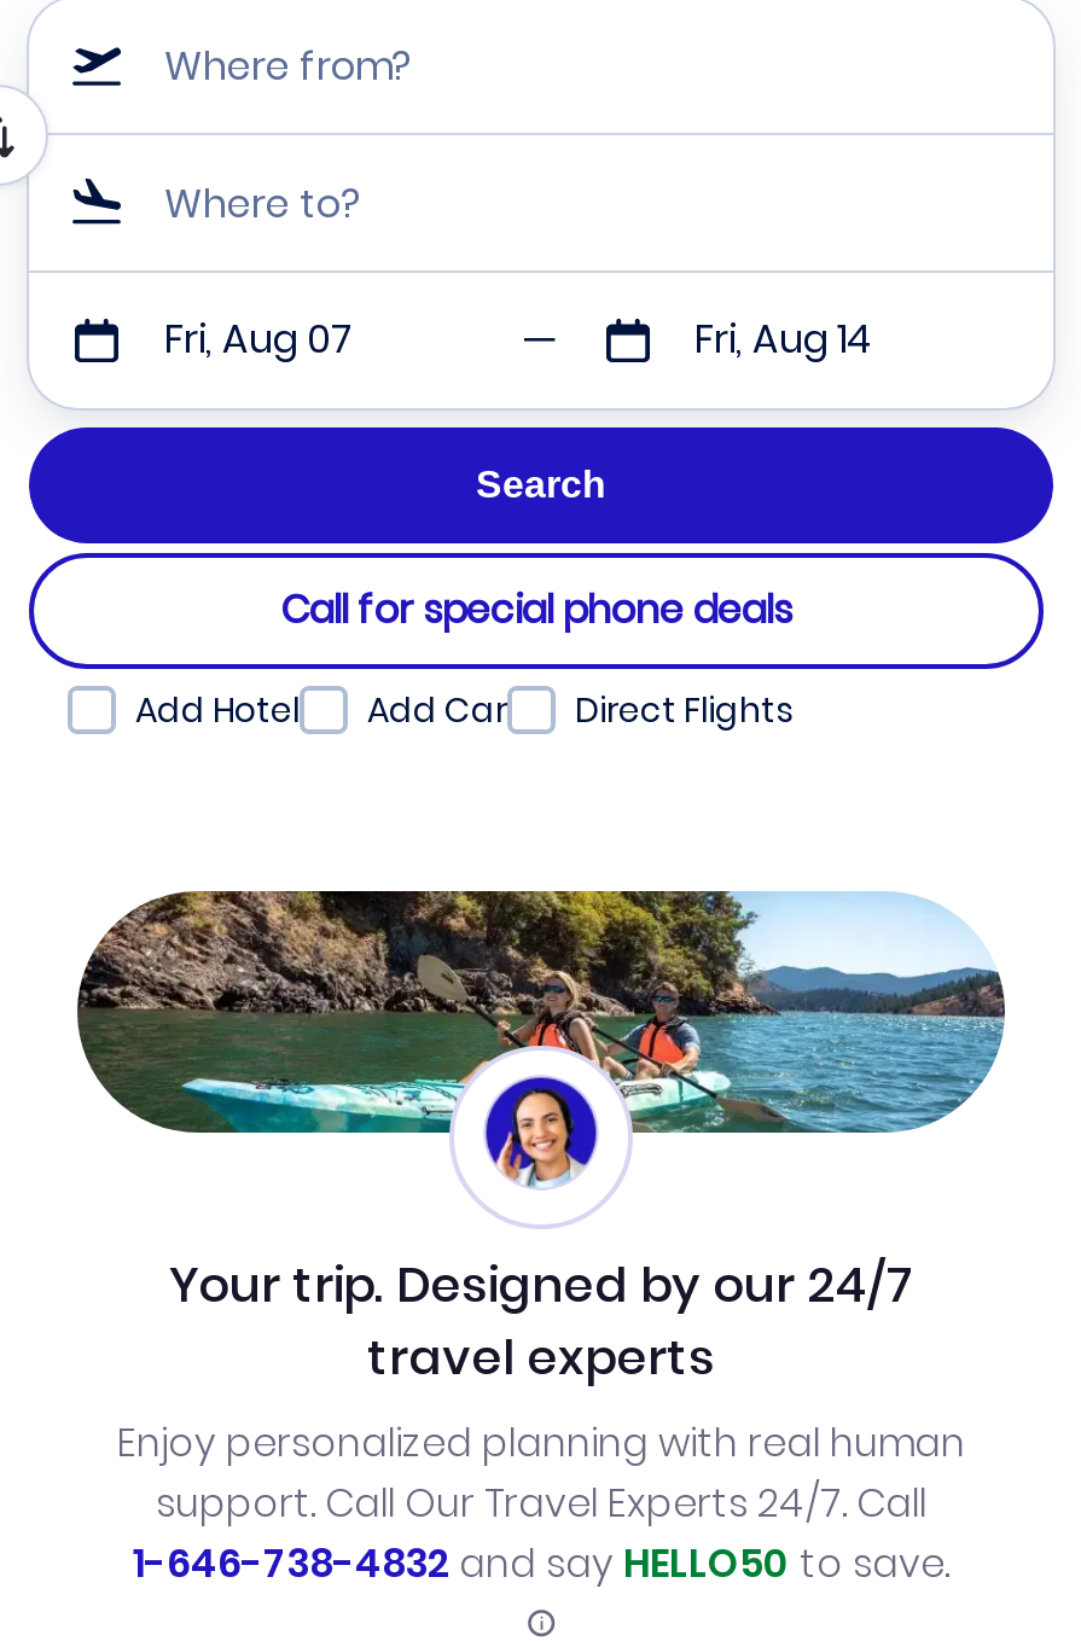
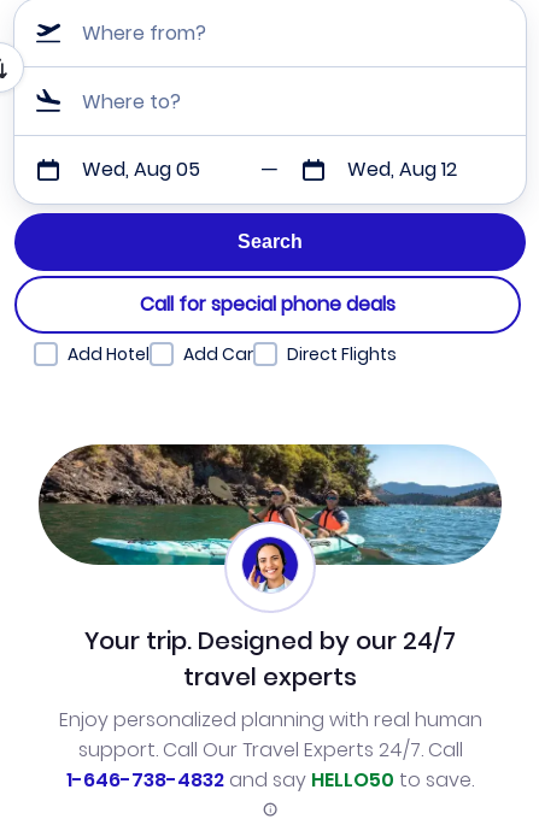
[164,313,353,368] Fri, Aug 07 -> [82,156,200,184] Wed, Aug 05
[694,313,873,368] Fri, Aug 14 -> [347,156,456,184] Wed, Aug 12

